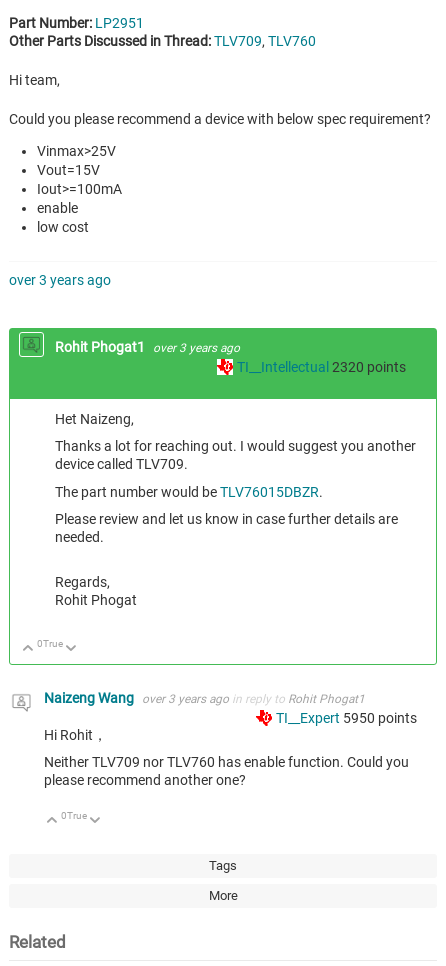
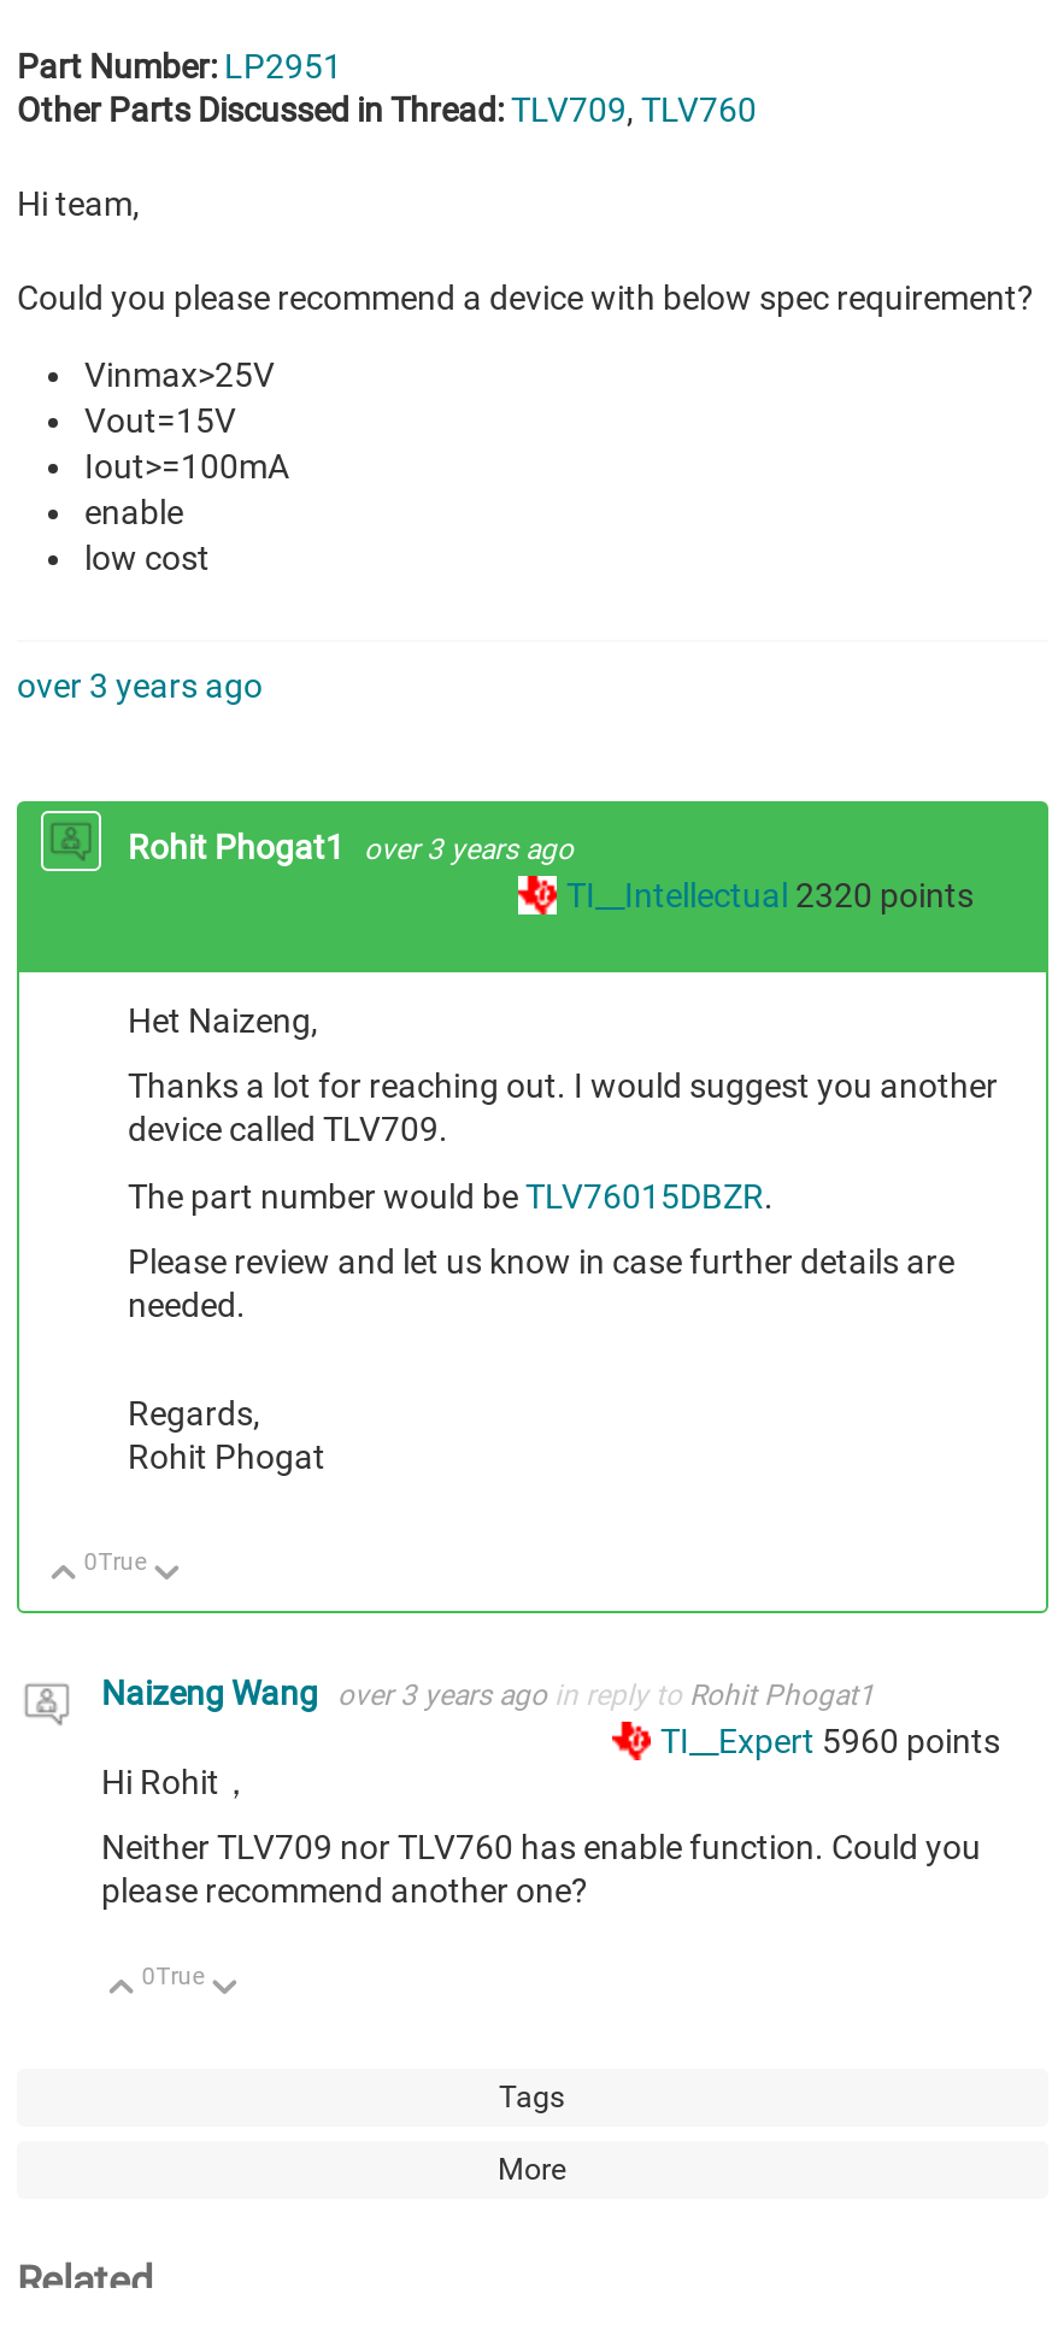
[276,710,417,726] TI__Expert 5950 points -> [660,1722,1000,1761] TI__Expert 5960 points

